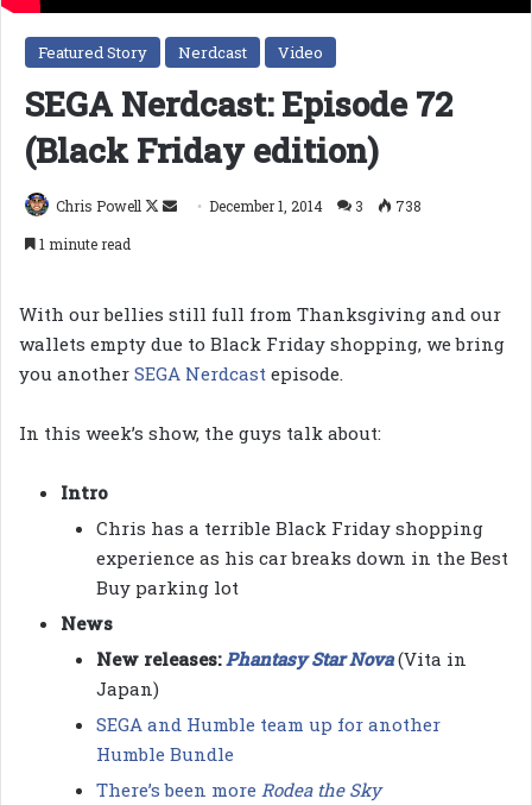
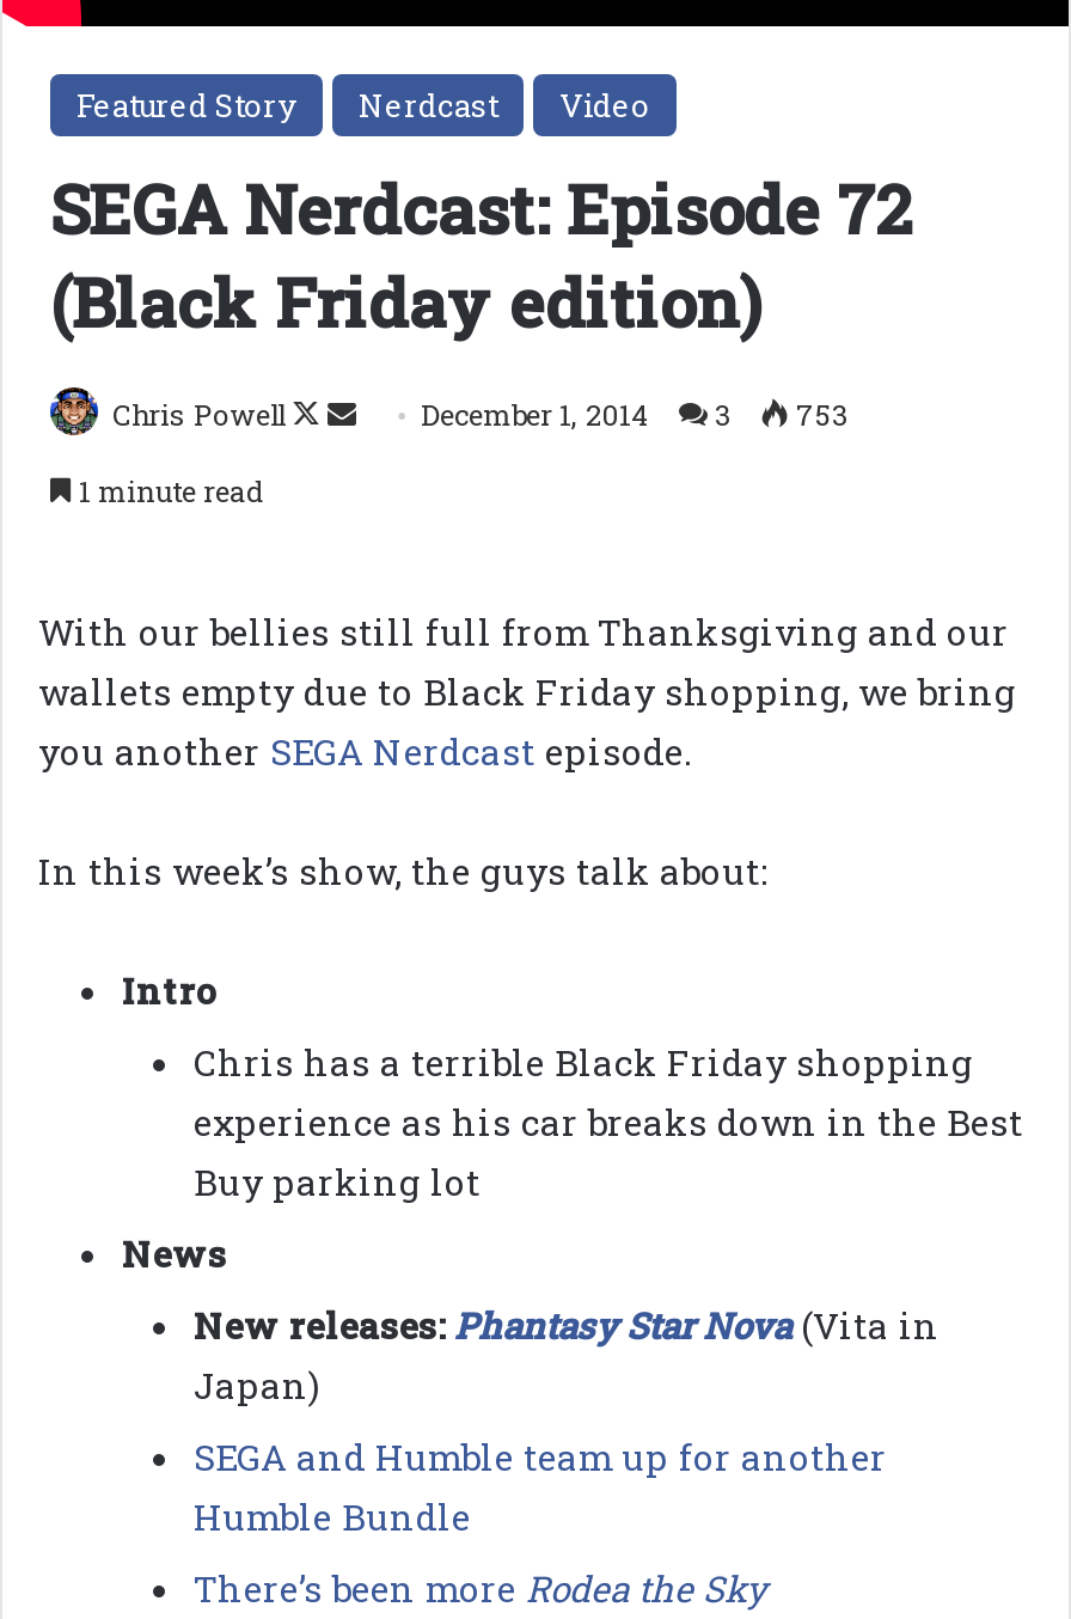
[392,196,422,215] 738 -> [789,394,849,432] 753

